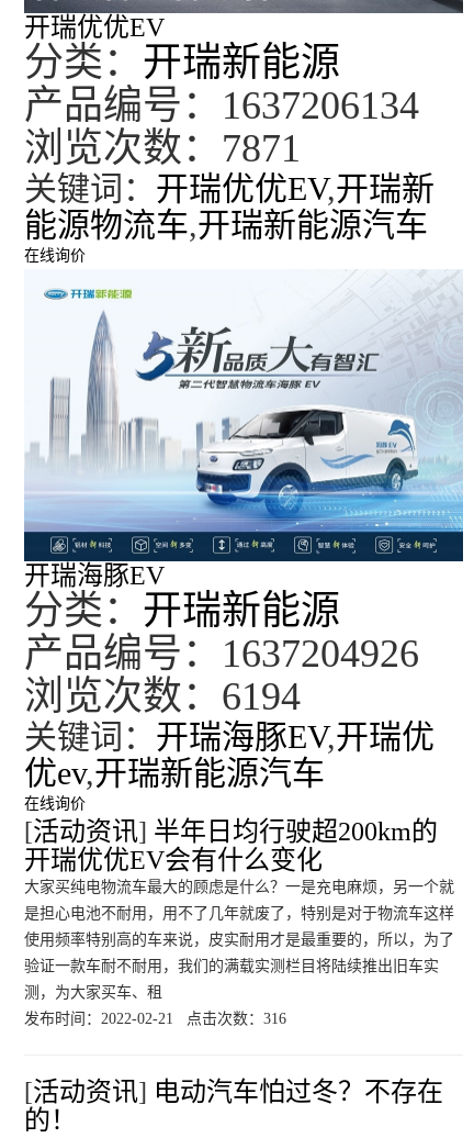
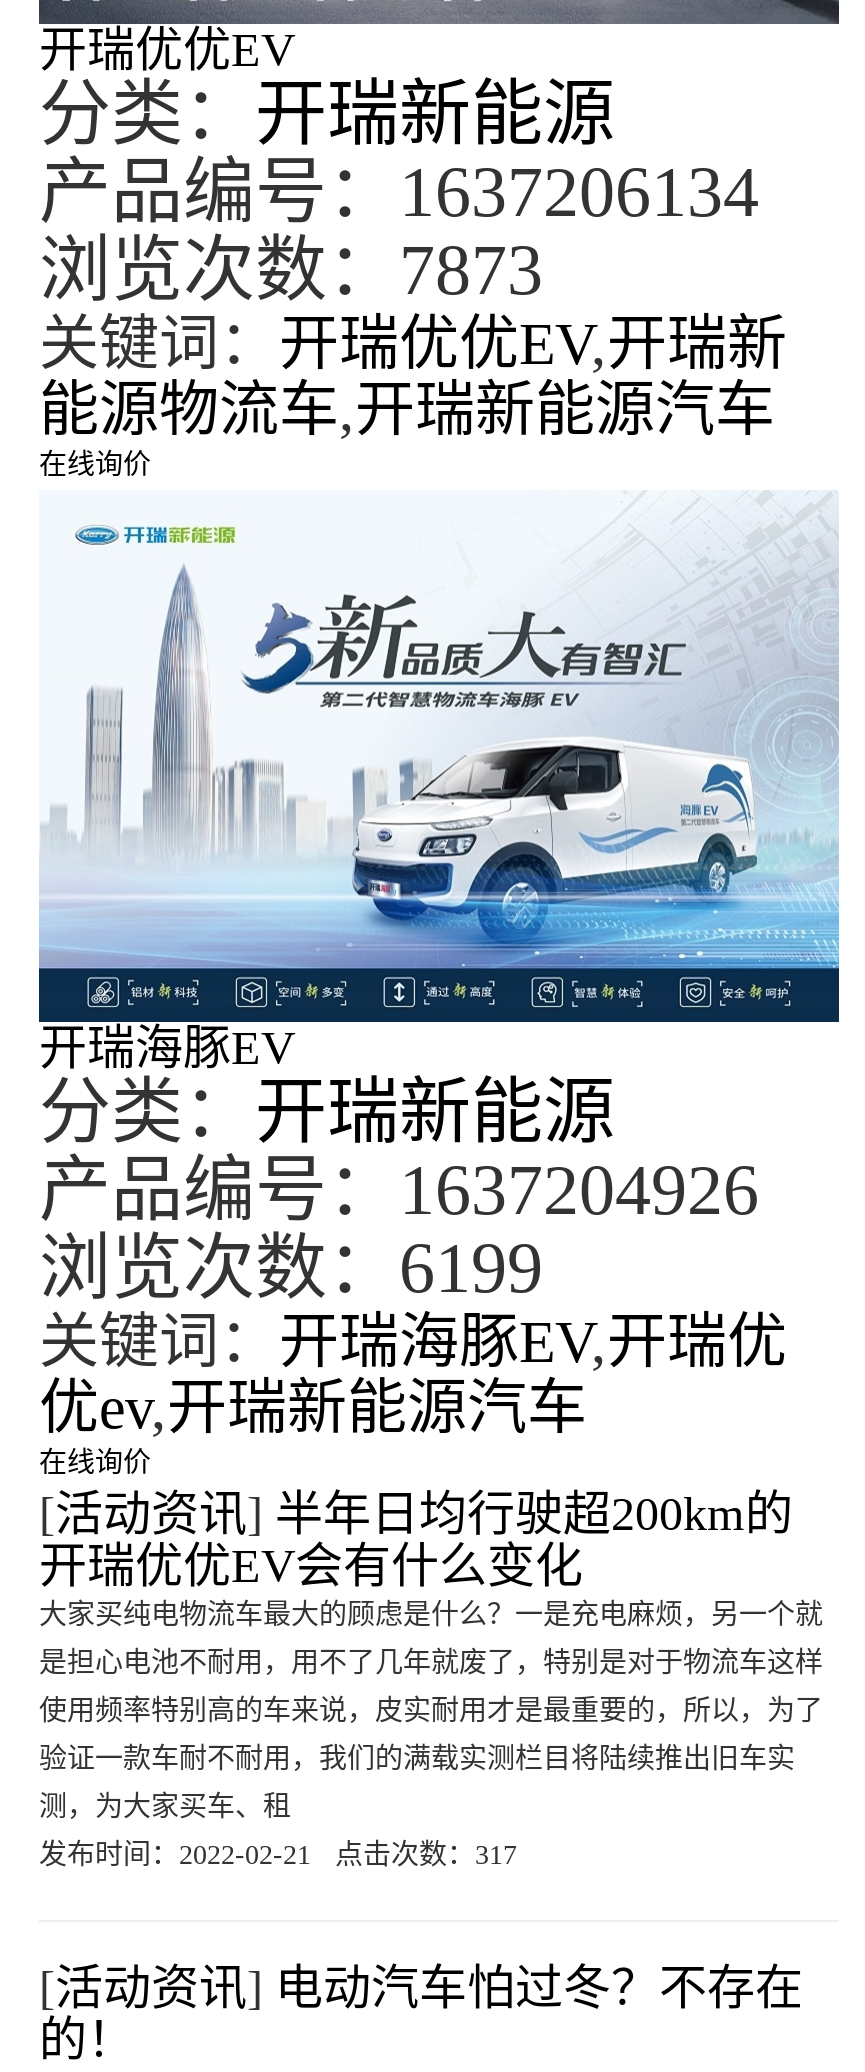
[24,126,301,170] 浏览次数：7871 -> [39,230,543,310] 浏览次数：7873
[24,675,301,719] 浏览次数：6194 -> [39,1229,543,1309] 浏览次数：6199
[24,1011,286,1027] 发布时间：2022-02-21 点击次数：316 -> [39,1841,517,1871] 发布时间：2022-02-21 点击次数：317

